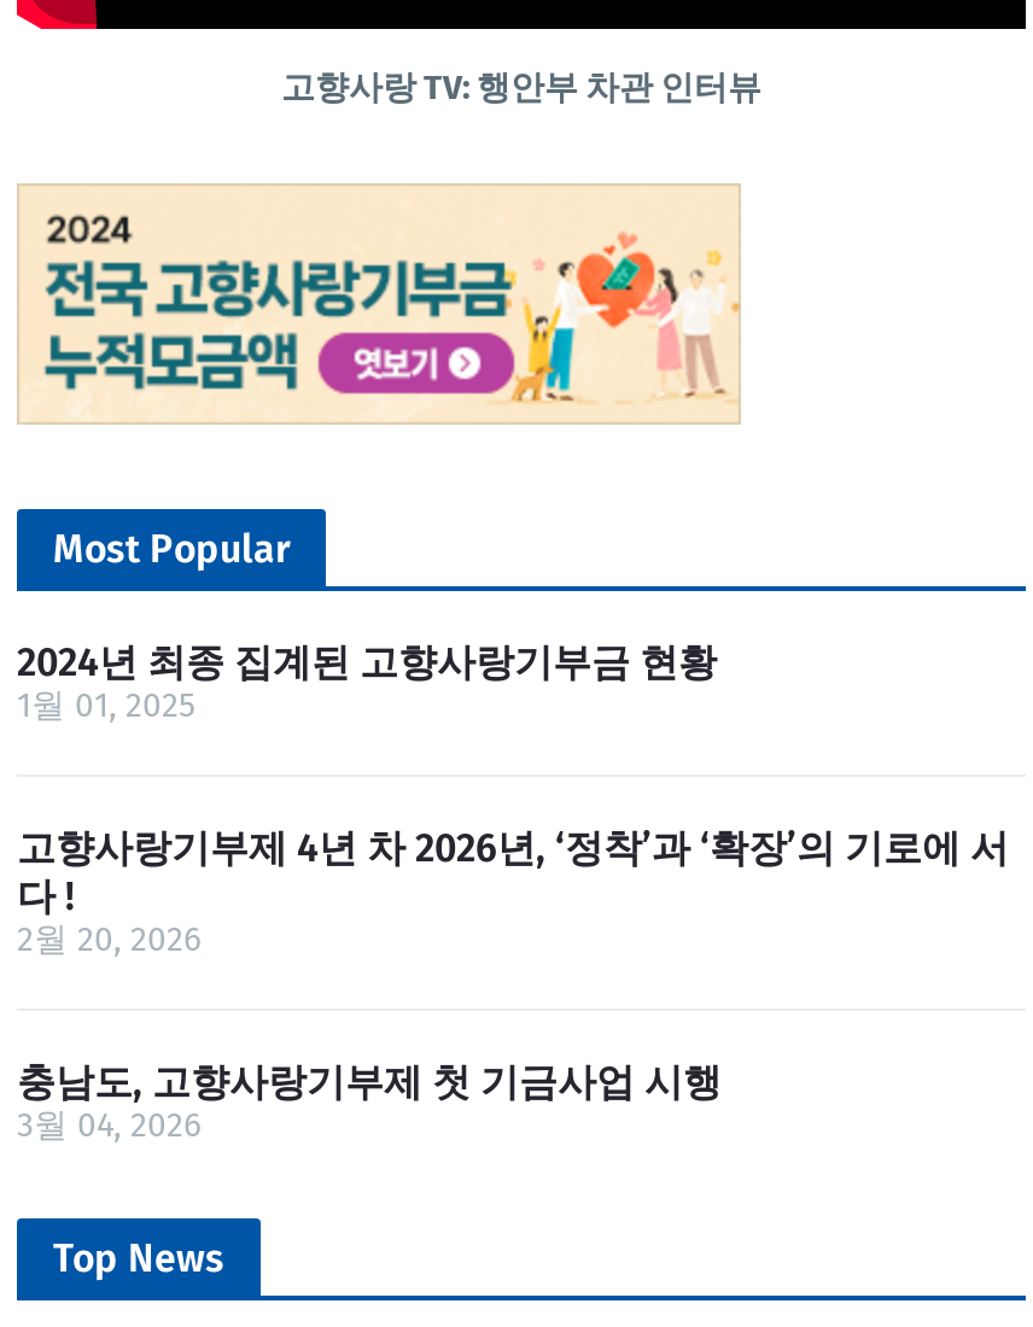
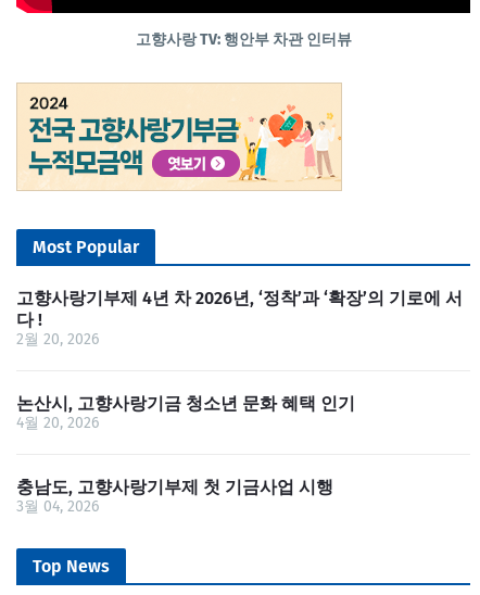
[17,640,717,727] 2024년 최종 집계된 고향사랑기부금 현황 | 1월 01, 2025 -> none
moved [17,826,1009,961] -> [16,288,463,349]: 고향사랑기부제 4년 차 2026년, ‘정착’과 ‘확장’의 기로에 서 | 다 ! | 2월 20, 2026
none -> [16,393,355,432] 논산시, 고향사랑기금 청소년 문화 혜택 인기 | 4월 20, 2026

